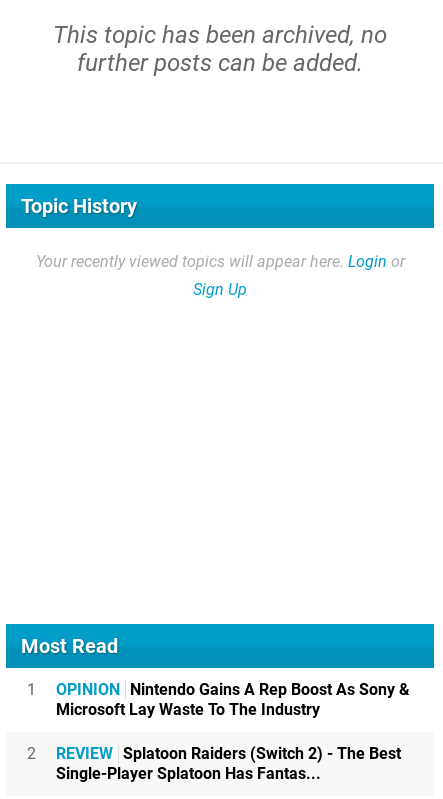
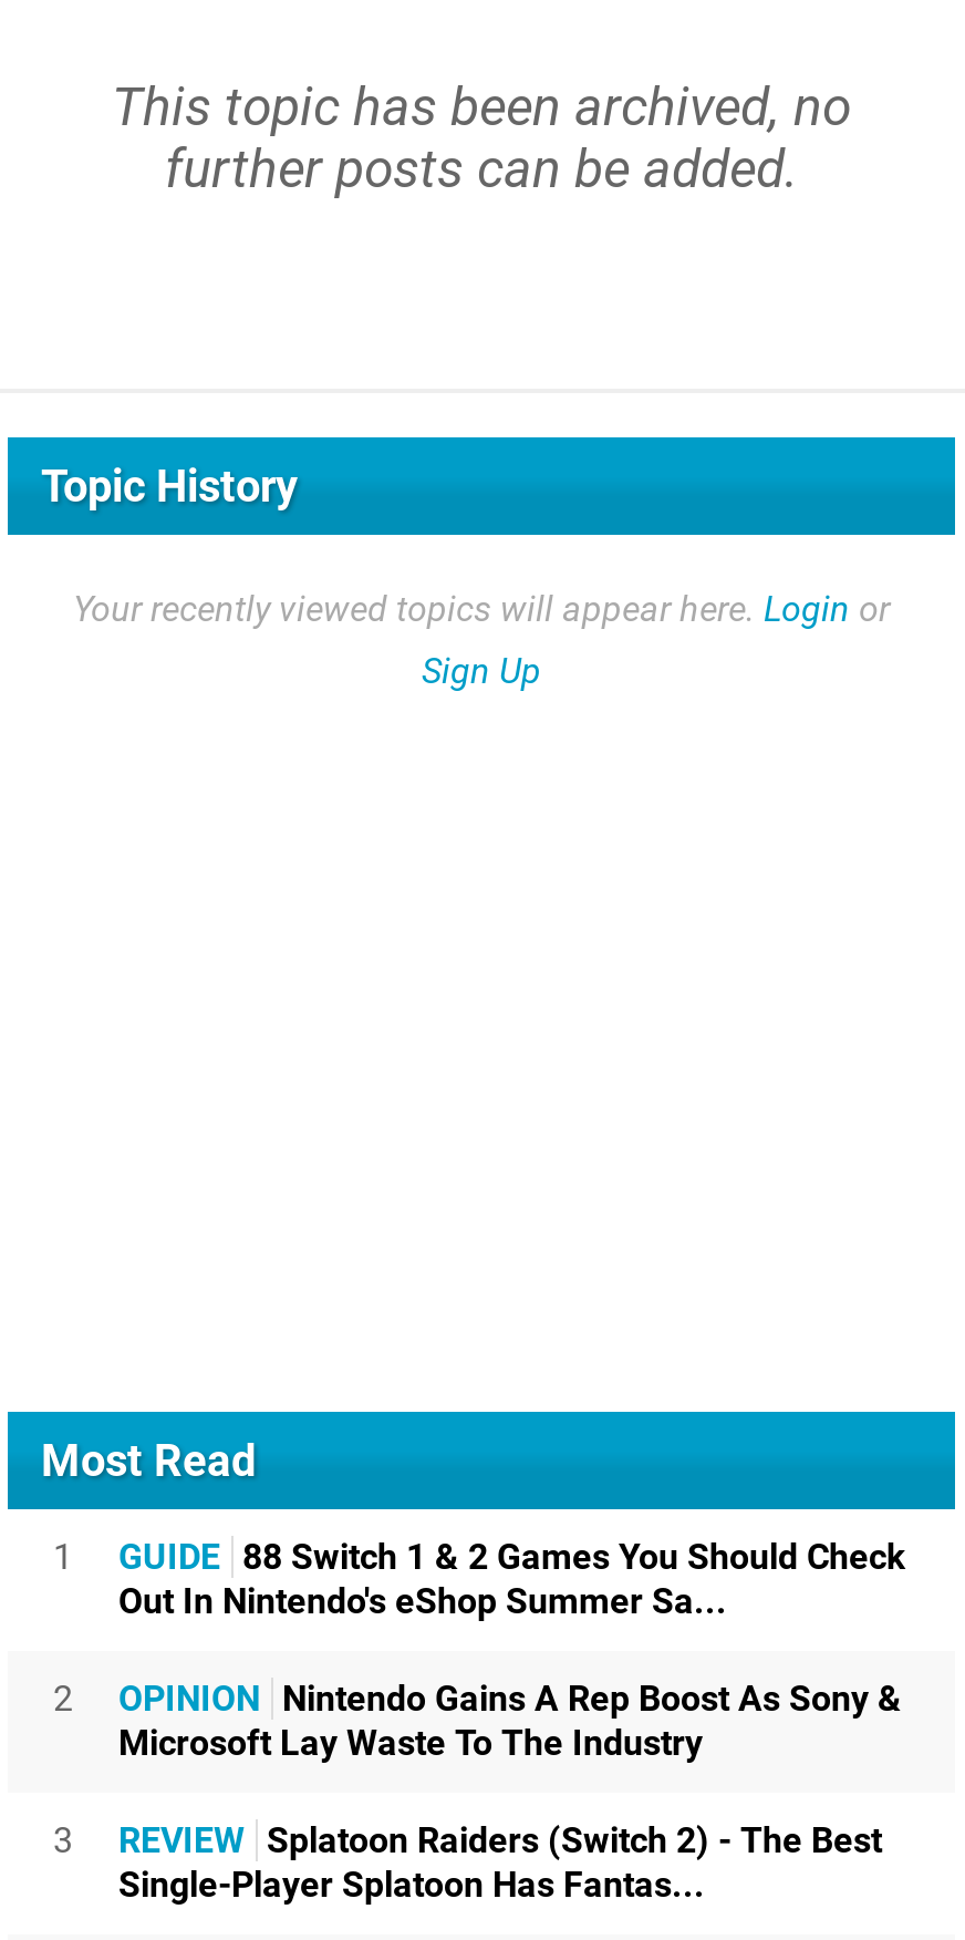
none -> [53,1536,906,1720] GUIDE 88 Switch 1 & 2 Games You Should Check | Out In Nintendo's eShop Summer Sa... | 2
[26,744,401,763] 2 REVIEW Splatoon Raiders (Switch 2) - The Best -> [53,1820,882,1862] 3 REVIEW Splatoon Raiders (Switch 2) - The Best

